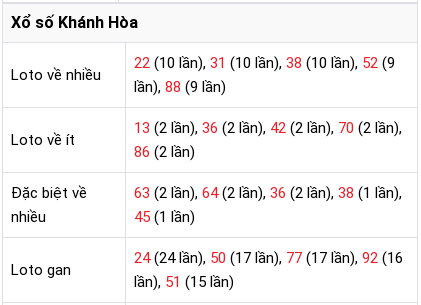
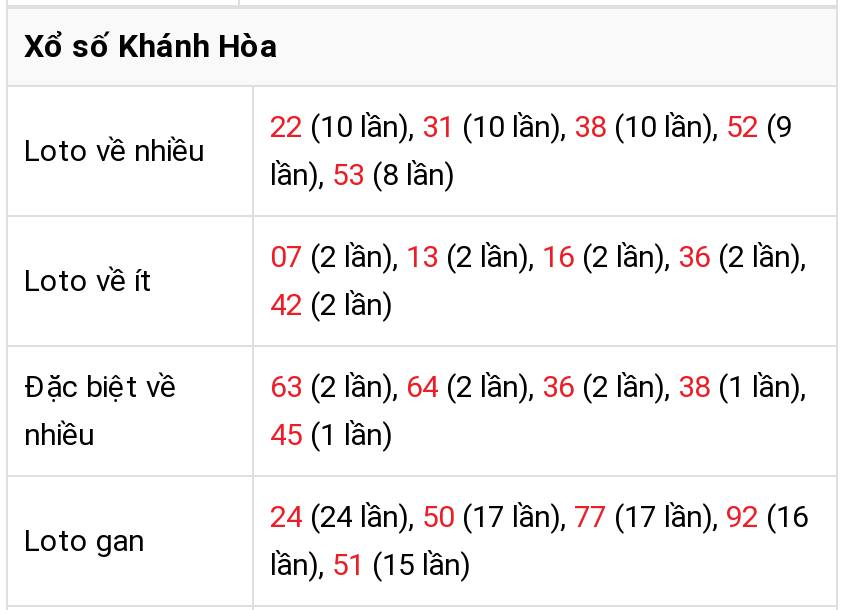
[134,78,226,96] lần), 88 (9 lần) -> [270,157,454,193] lần), 53 (8 lần)
[134,119,402,137] 13 (2 lần), 36 (2 lần), 42 (2 lần), 70 (2 lần), -> [270,239,806,275] 07 (2 lần), 13 (2 lần), 16 (2 lần), 36 (2 lần),
[134,143,195,161] 86 (2 lần) -> [270,287,392,323] 42 (2 lần)

